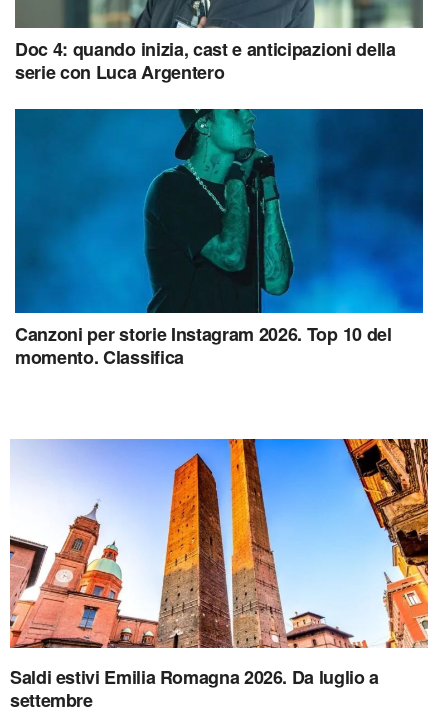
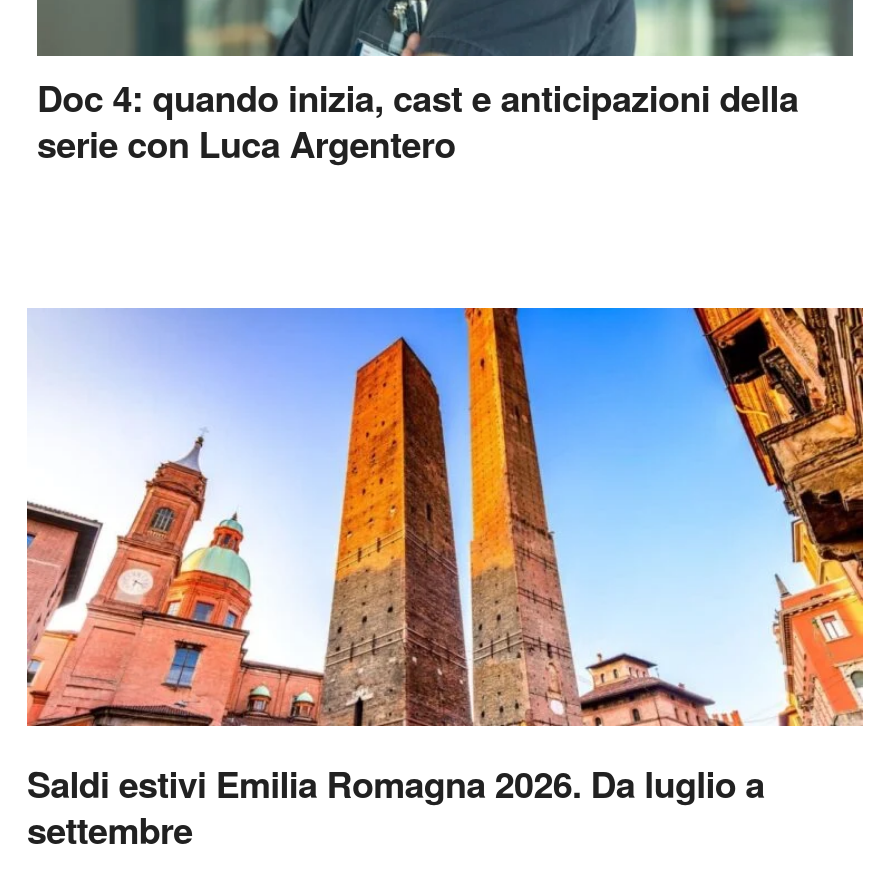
[15,108,424,369] [image] | Canzoni per storie Instagram 2026. Top 10 del | momento. Classifica -> none

